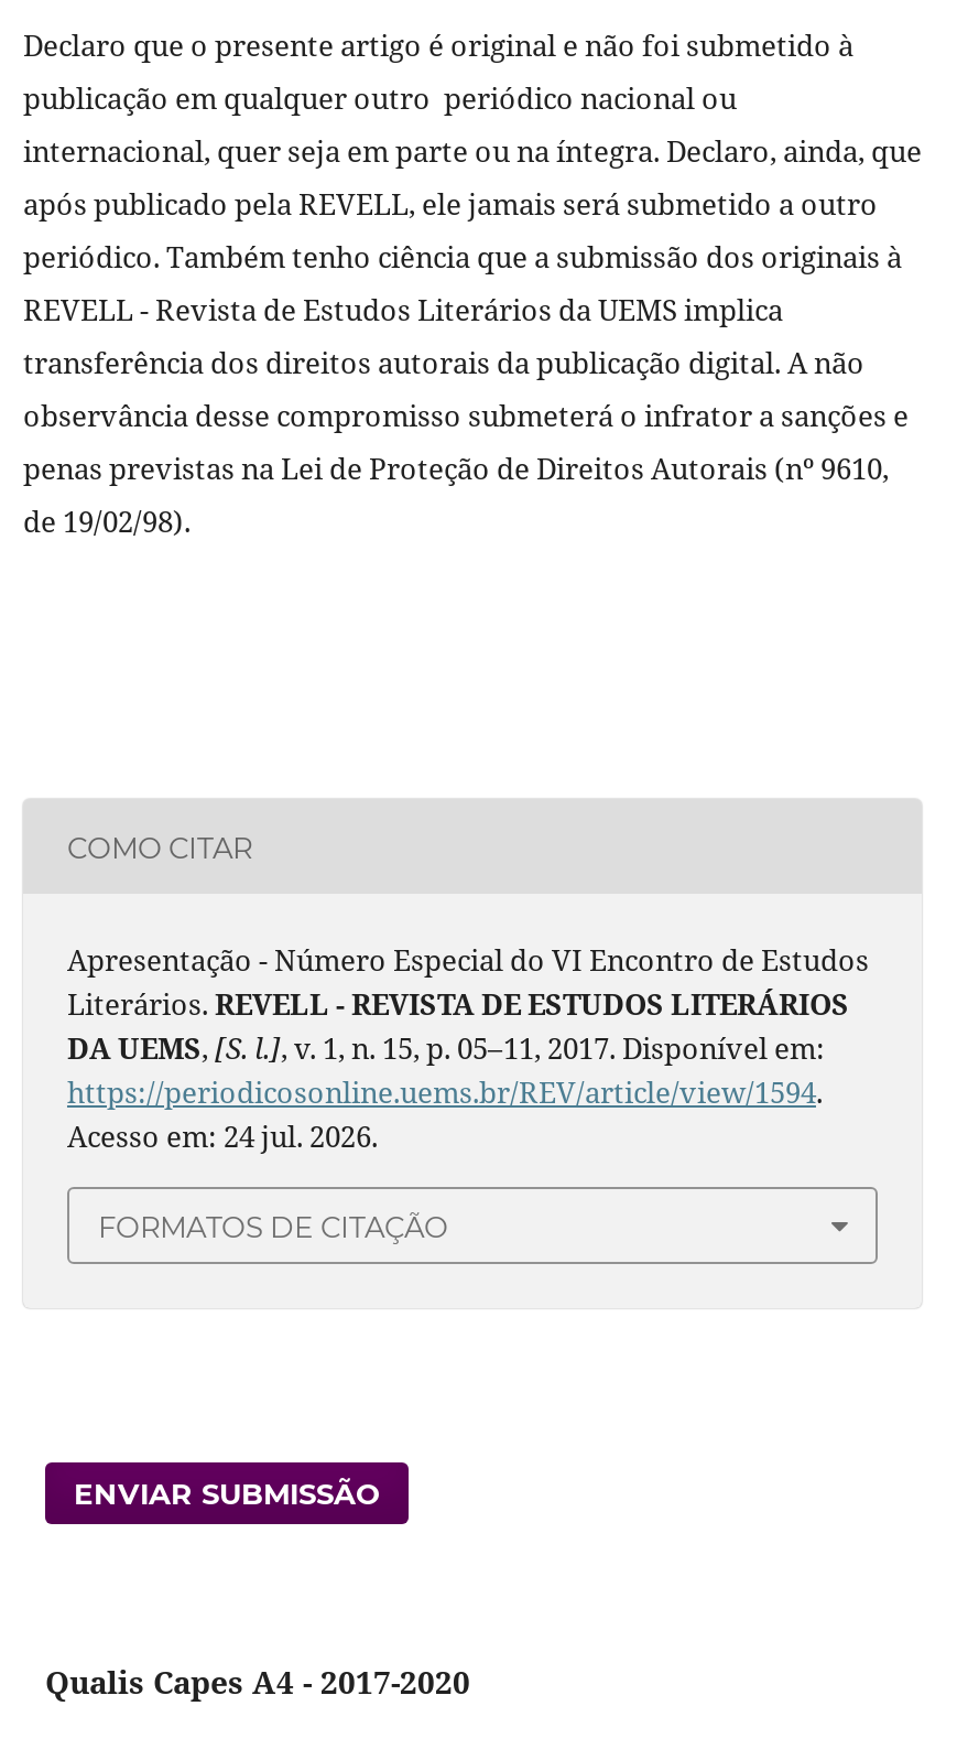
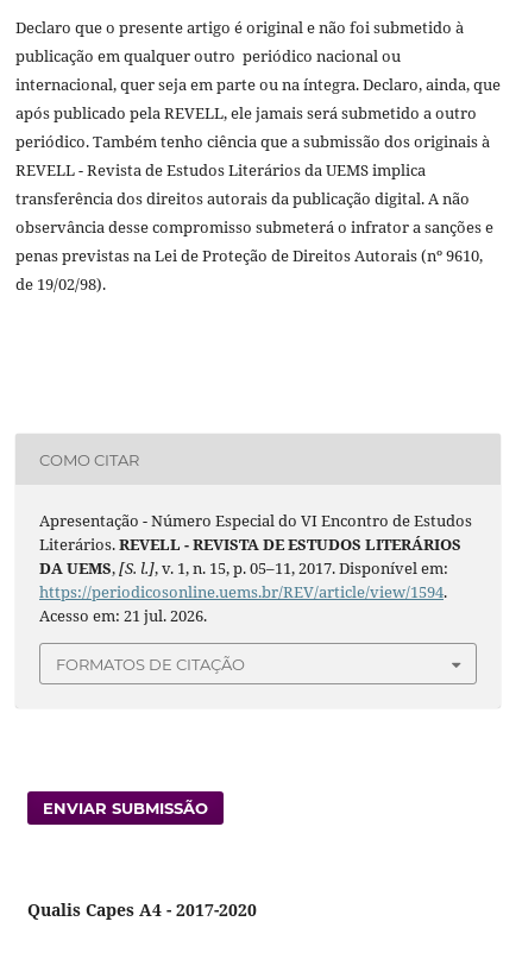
[67,1117,378,1157] Acesso em: 24 jul. 2026. -> [39,605,207,627] Acesso em: 21 jul. 2026.

